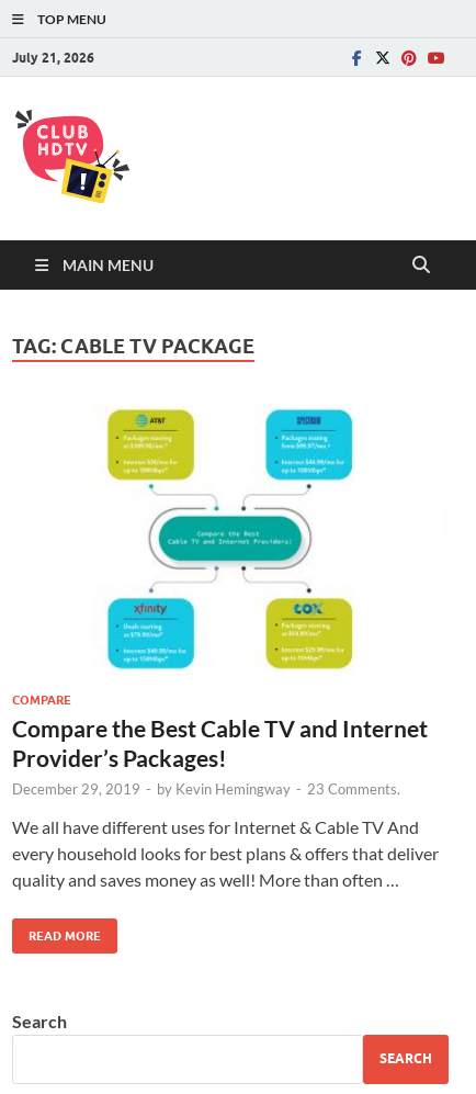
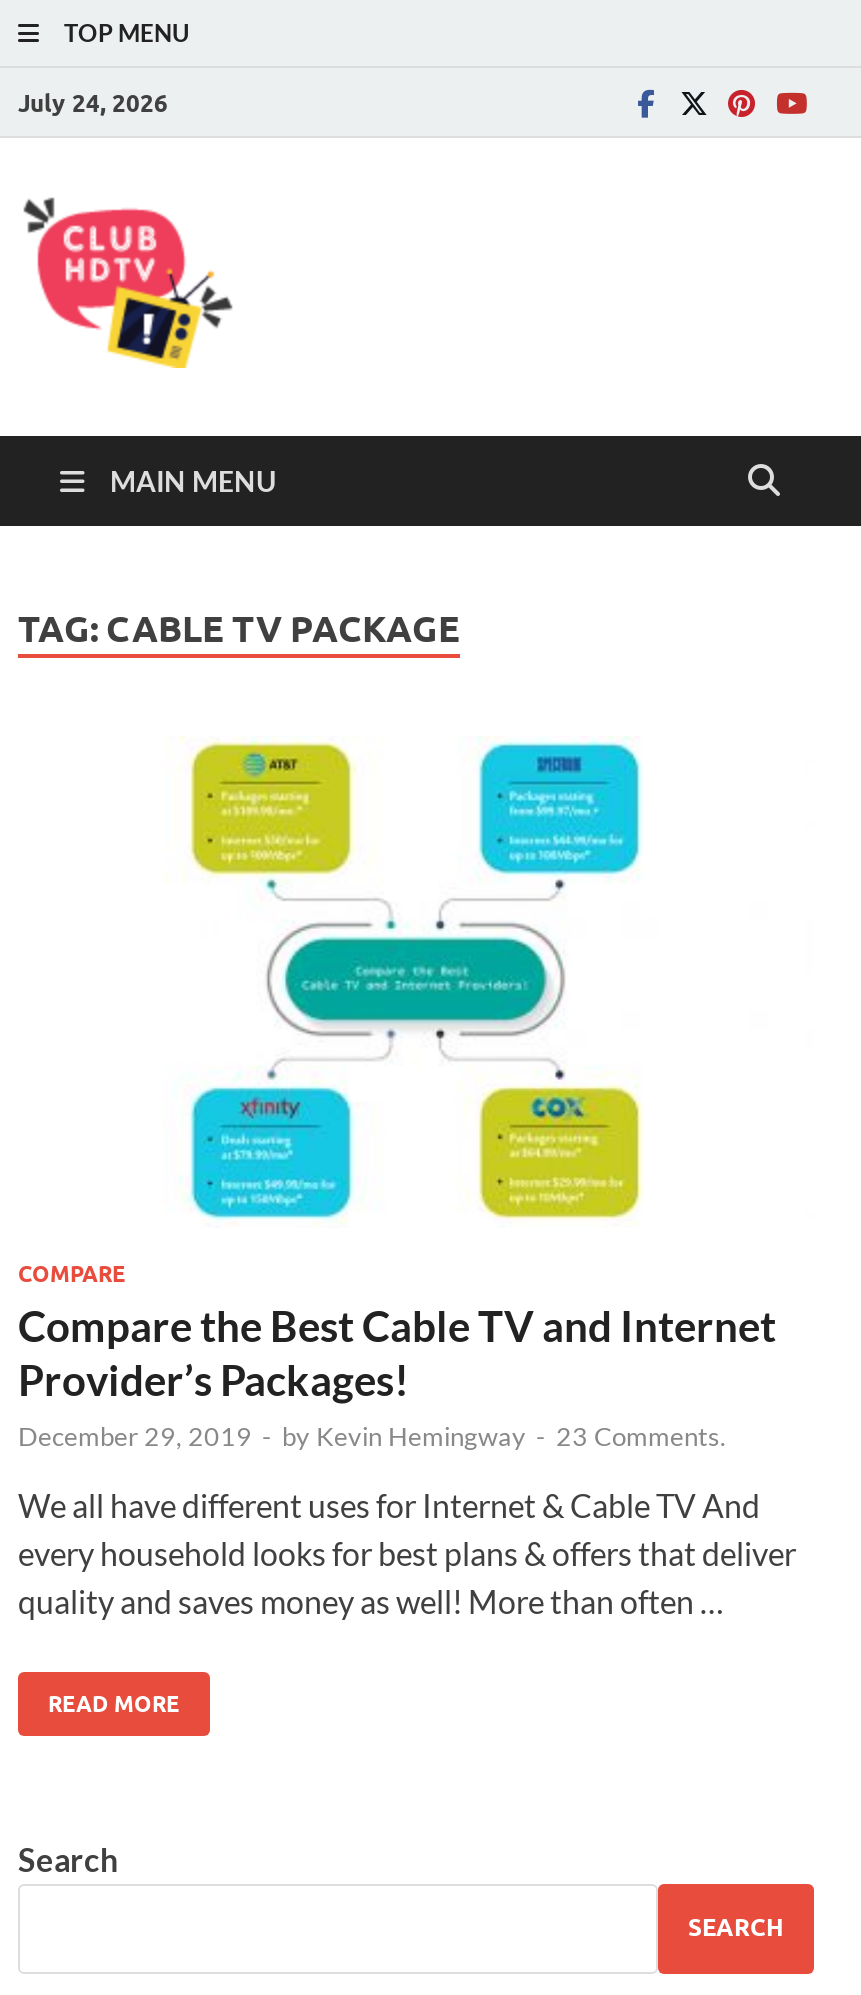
[12,49,94,65] July 21, 2026 -> [18,87,168,117] July 24, 2026

